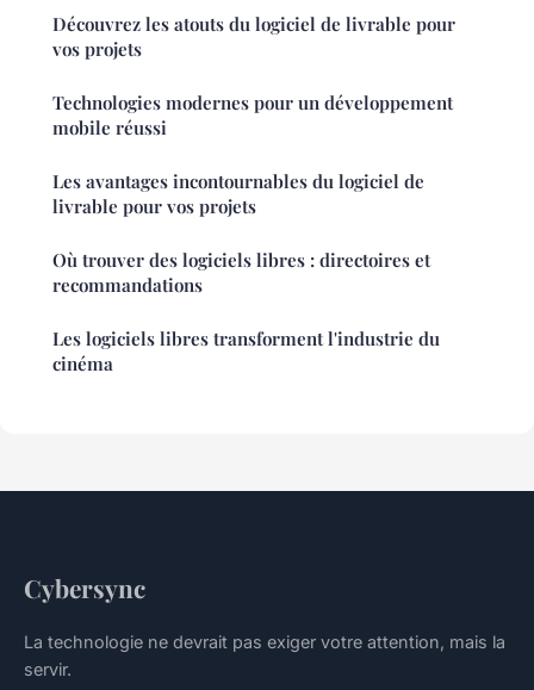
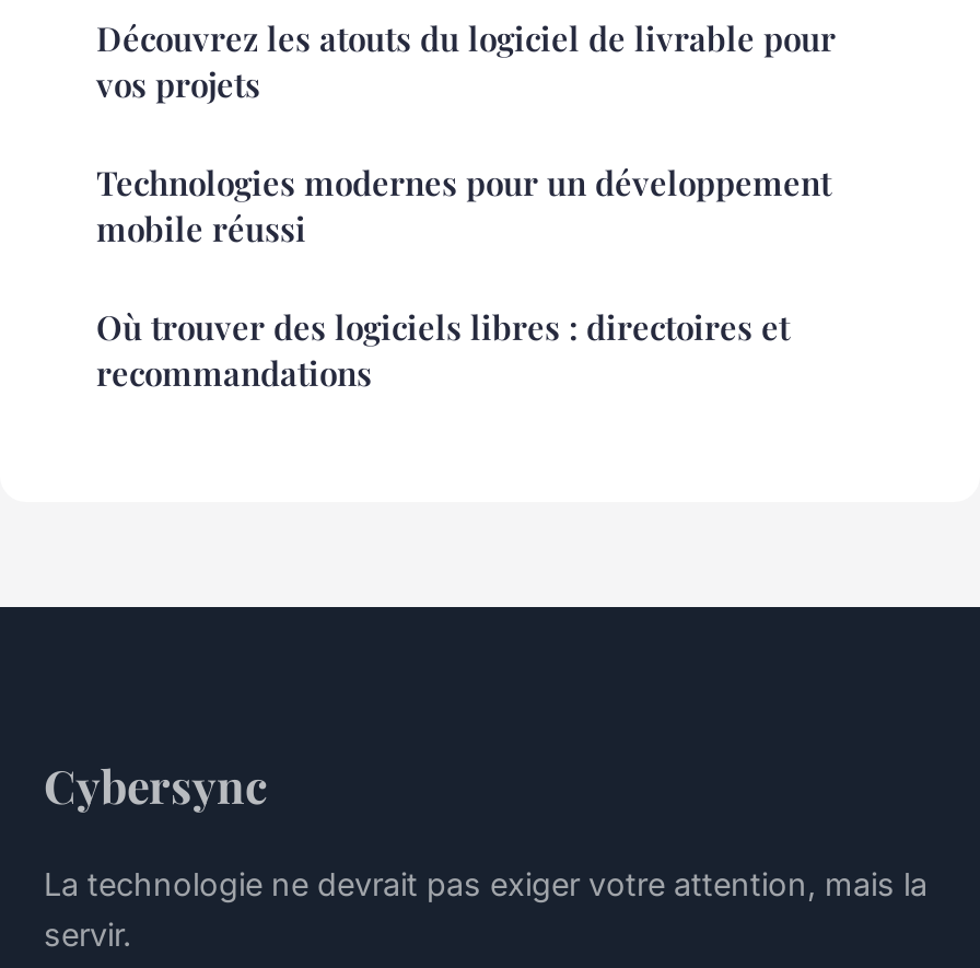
[52,170,424,219] Les avantages incontournables du logiciel de | livrable pour vos projets -> none
[52,327,440,376] Les logiciels libres transforment l'industrie du | cinéma -> none

